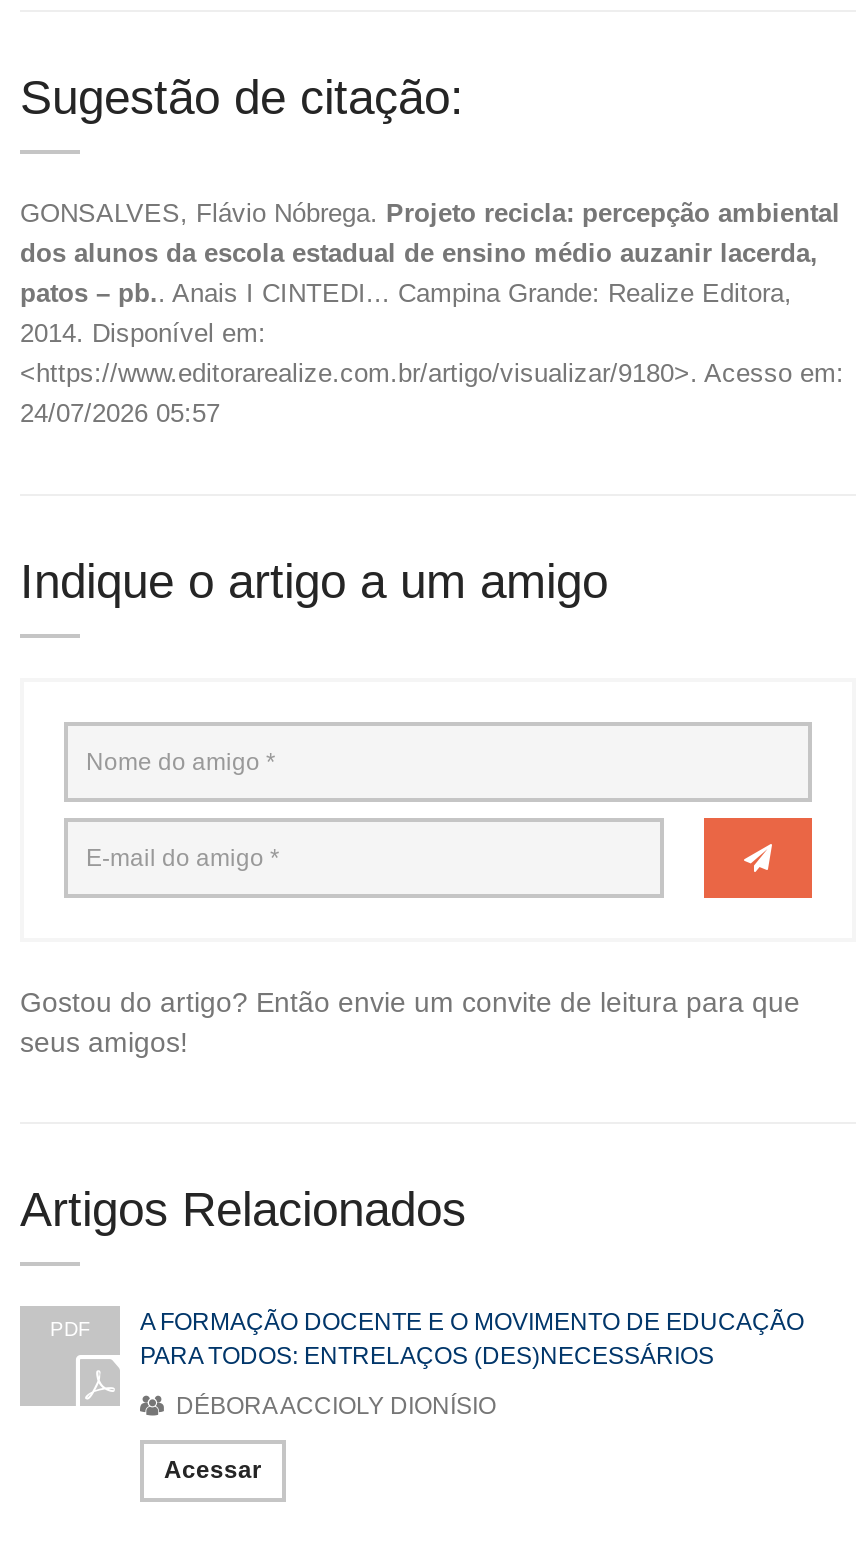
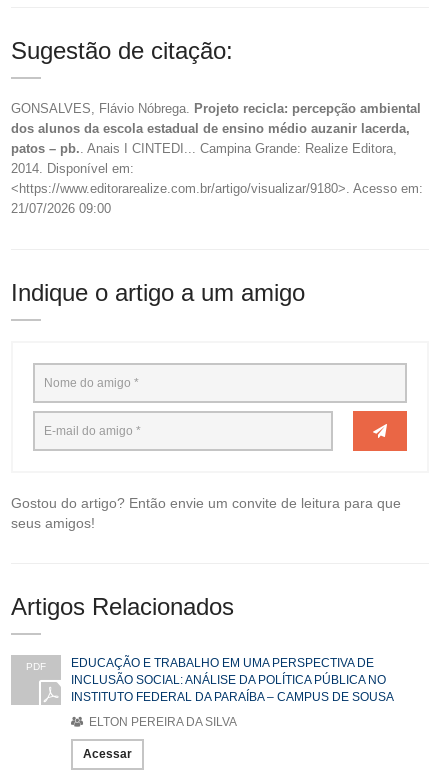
[20,398,220,428] 24/07/2026 05:57 -> [11,201,111,216] 21/07/2026 09:00
[140,1308,804,1370] A FORMAÇÃO DOCENTE E O MOVIMENTO DE EDUCAÇÃO | PARA TODOS: ENTRELAÇOS (DES)NECESSÁRIOS -> [71,656,394,704] EDUCAÇÃO E TRABALHO EM UMA PERSPECTIVA DE | INCLUSÃO SOCIAL: ANÁLISE DA POLÍTICA PÚBLICA NO | INSTITUTO FEDERAL DA PARAÍBA – CAMPUS DE SOUSA
[170,1392,496,1420] DÉBORA ACCIOLY DIONÍSIO -> [86,715,237,729] ELTON PEREIRA DA SILVA

